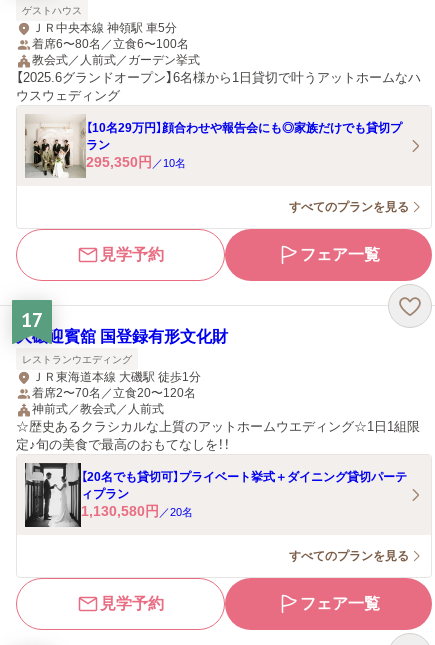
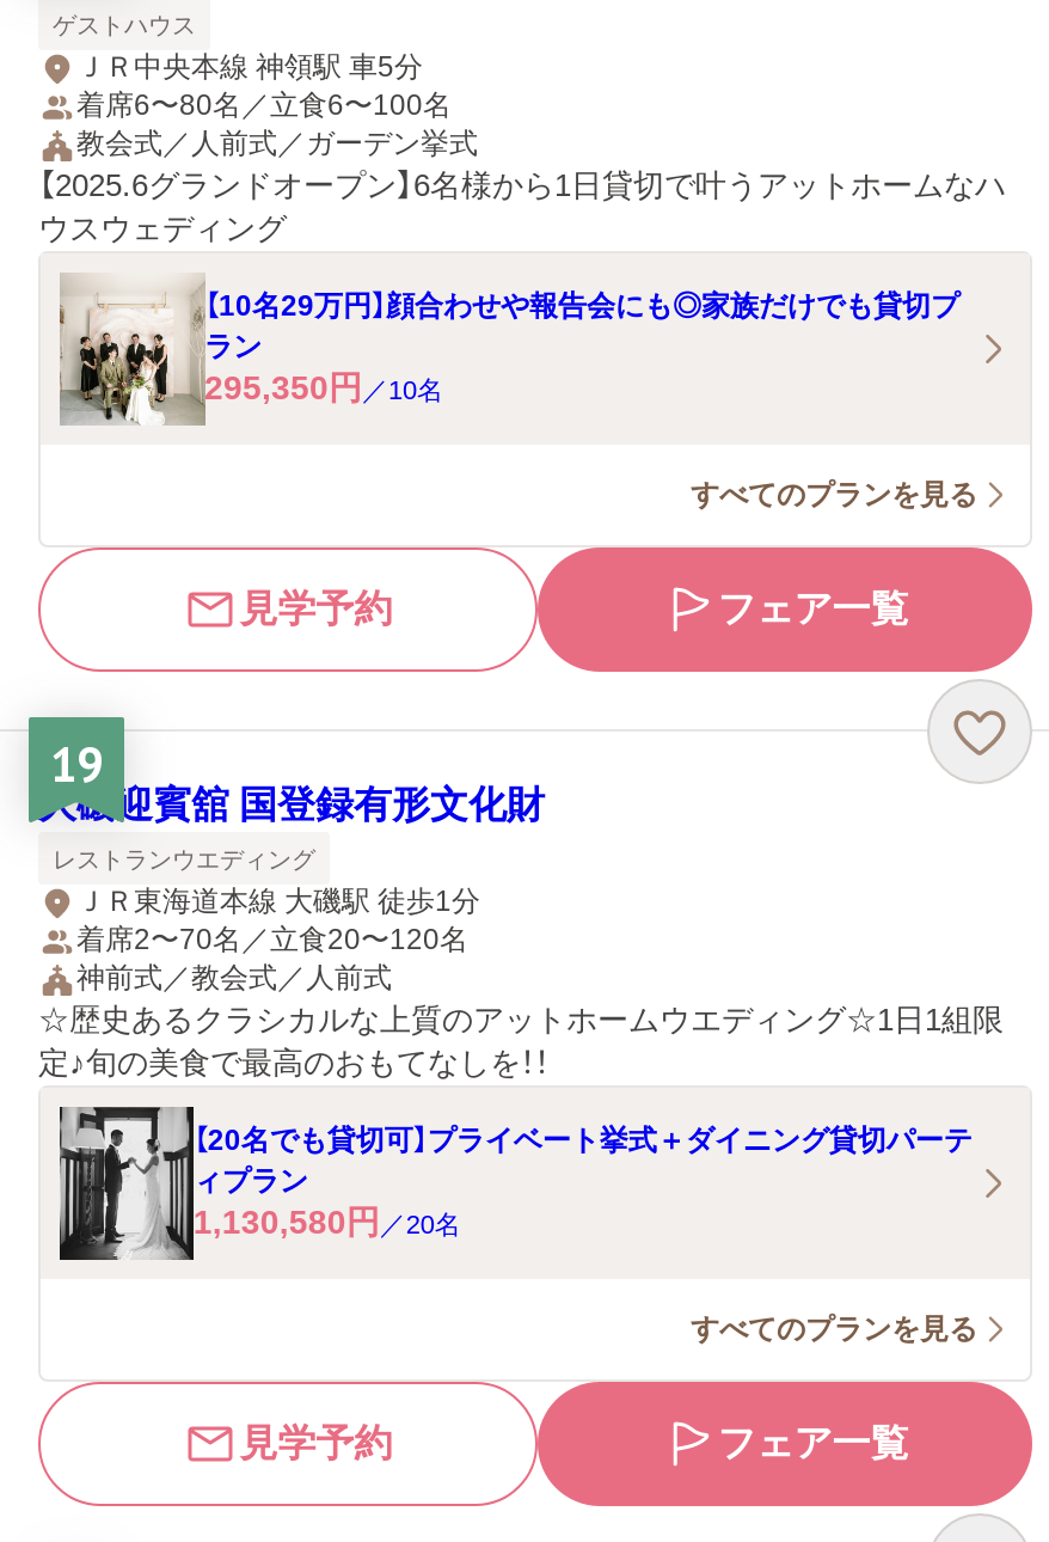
[21,307,43,333] 17 -> [50,734,103,796] 19

